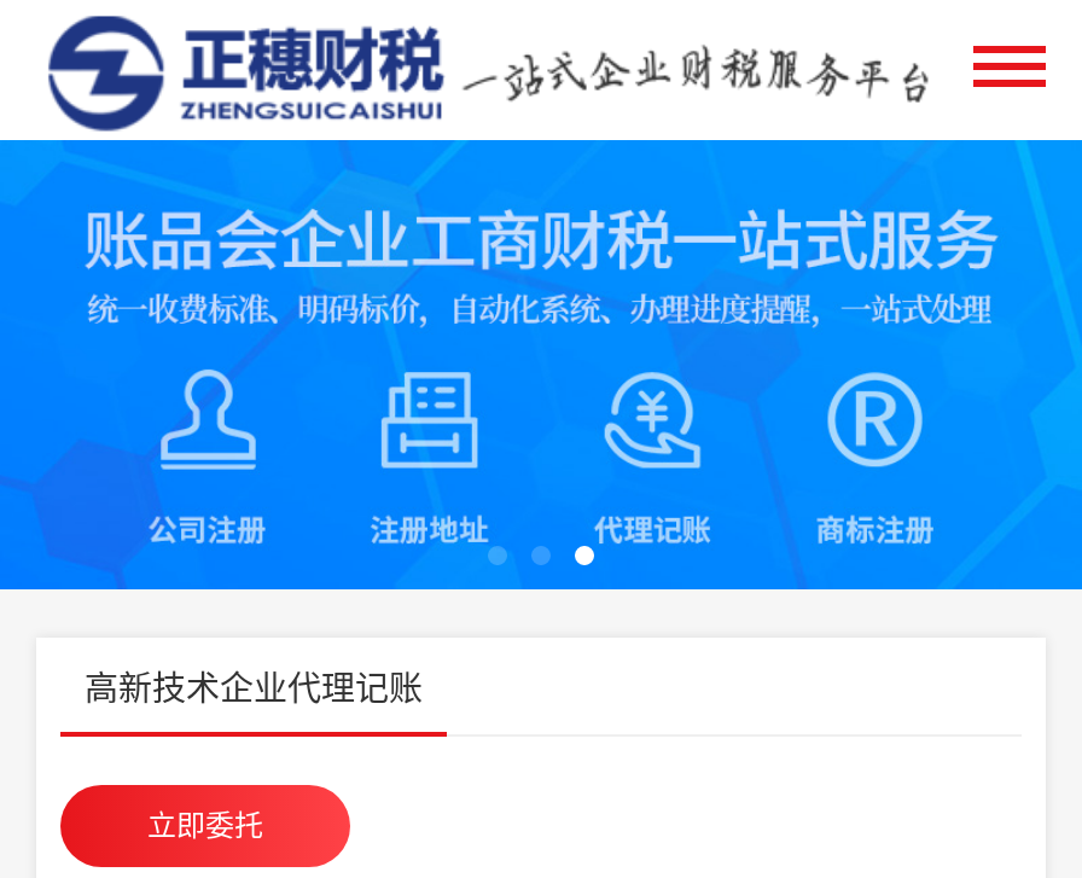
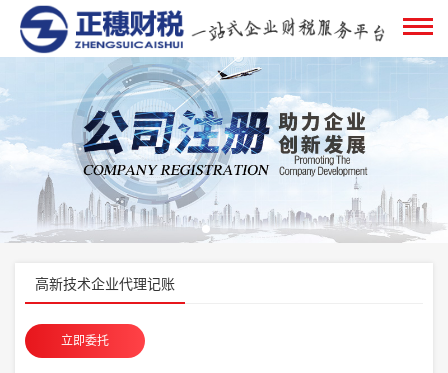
[7,138,1075,592] [image] -> [3,57,445,243] [image]

